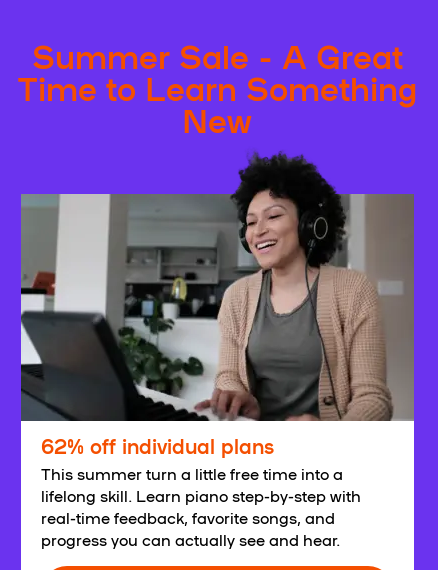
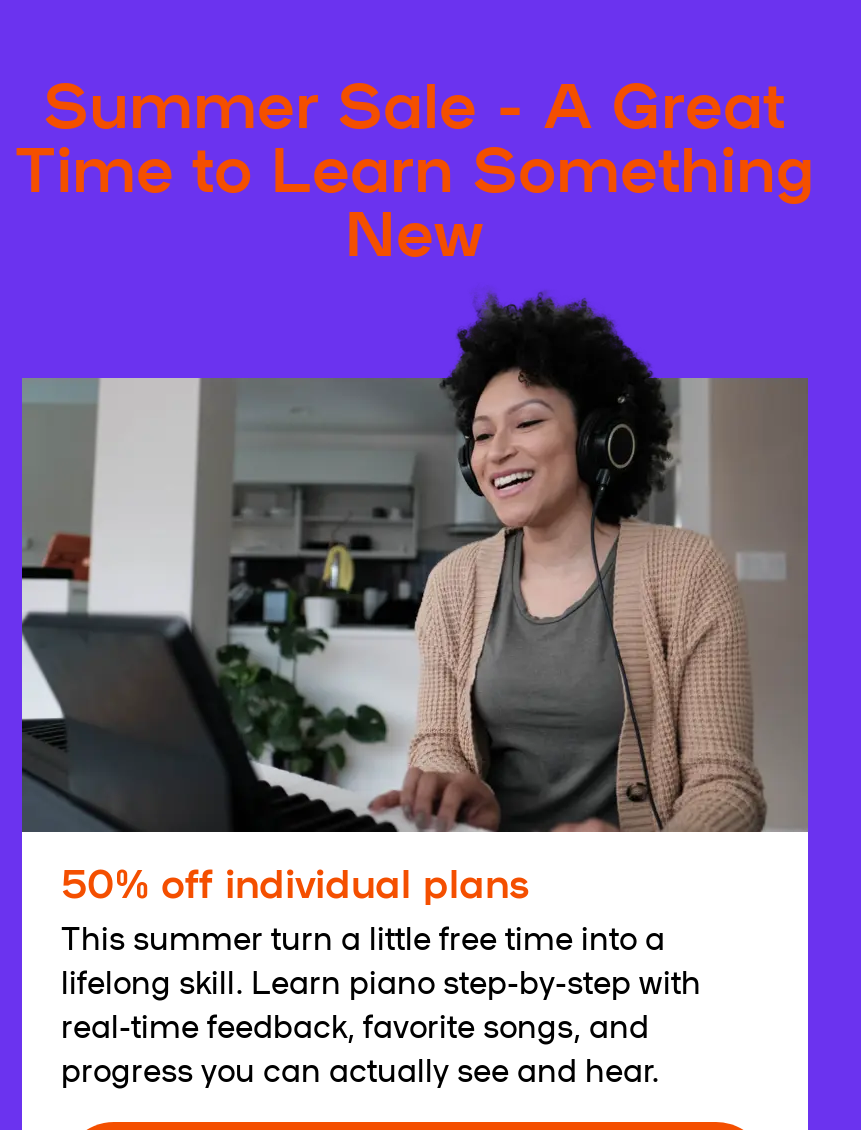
[40,430,273,458] 62% off individual plans -> [61,851,529,907] 50% off individual plans

